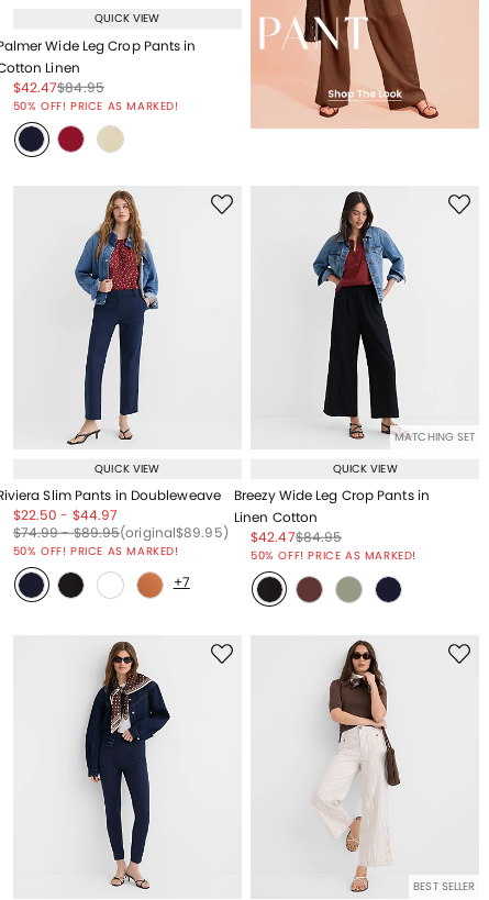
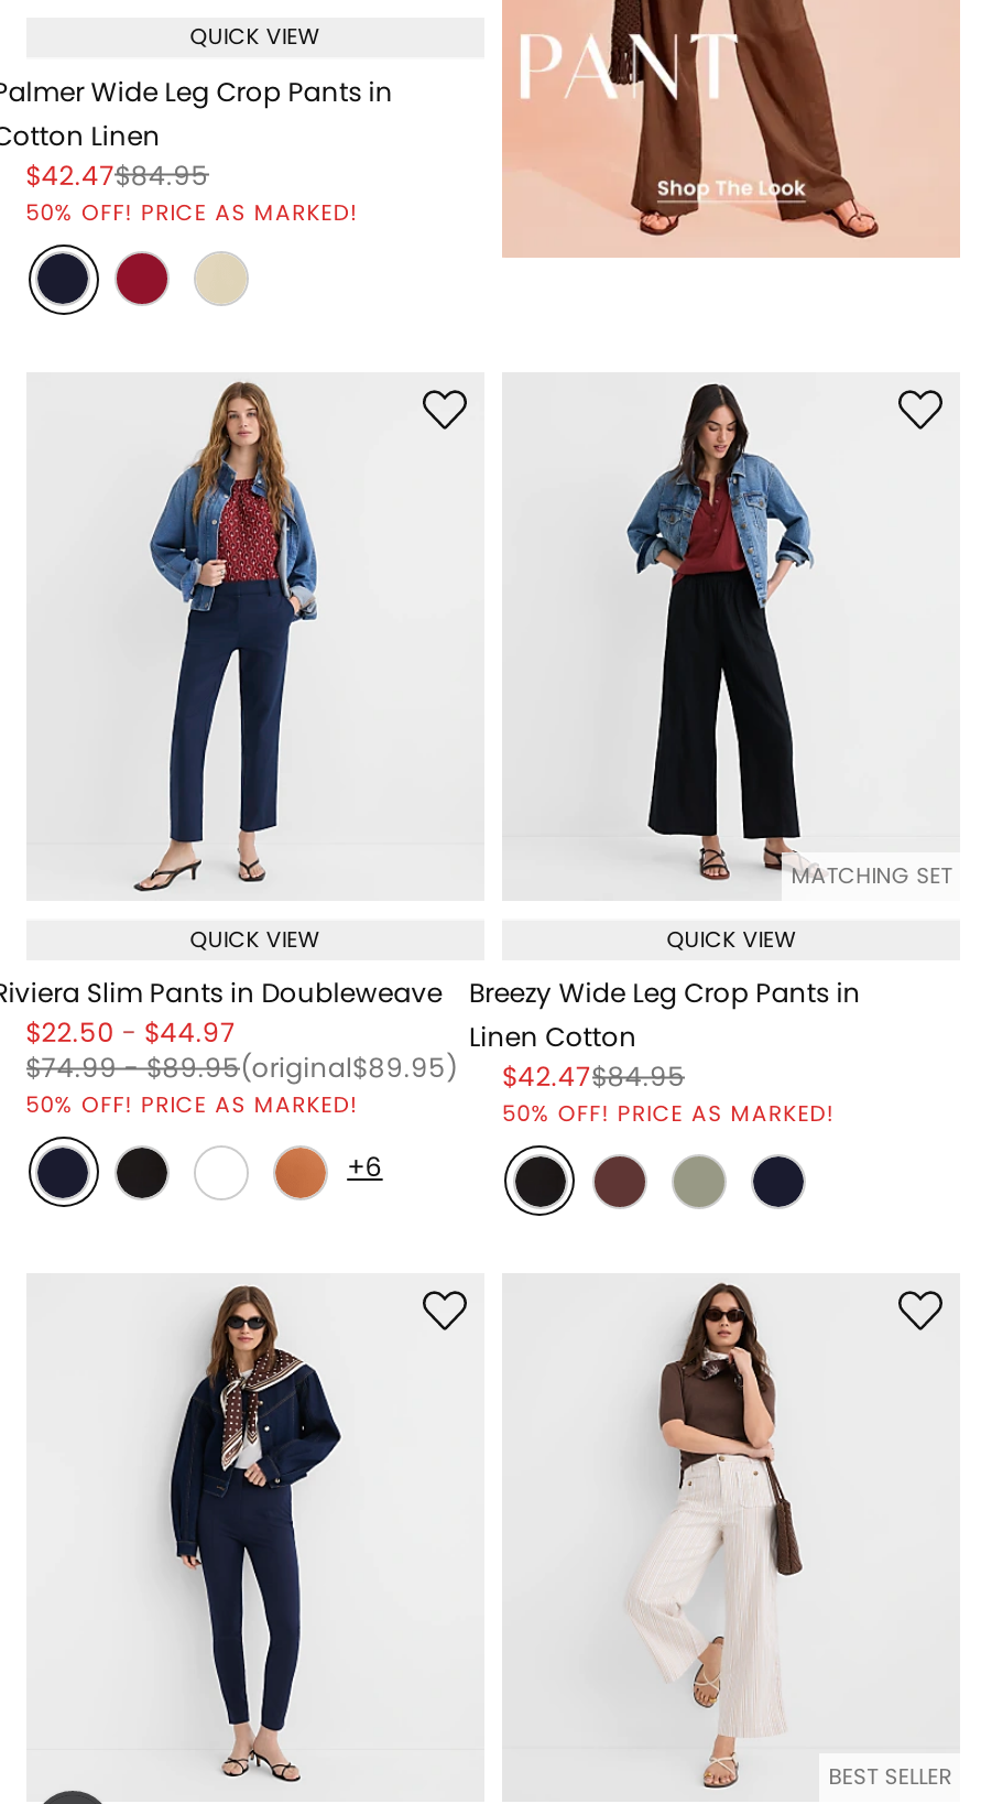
[173,573,190,591] +7 -> [347,1148,383,1185] +6

